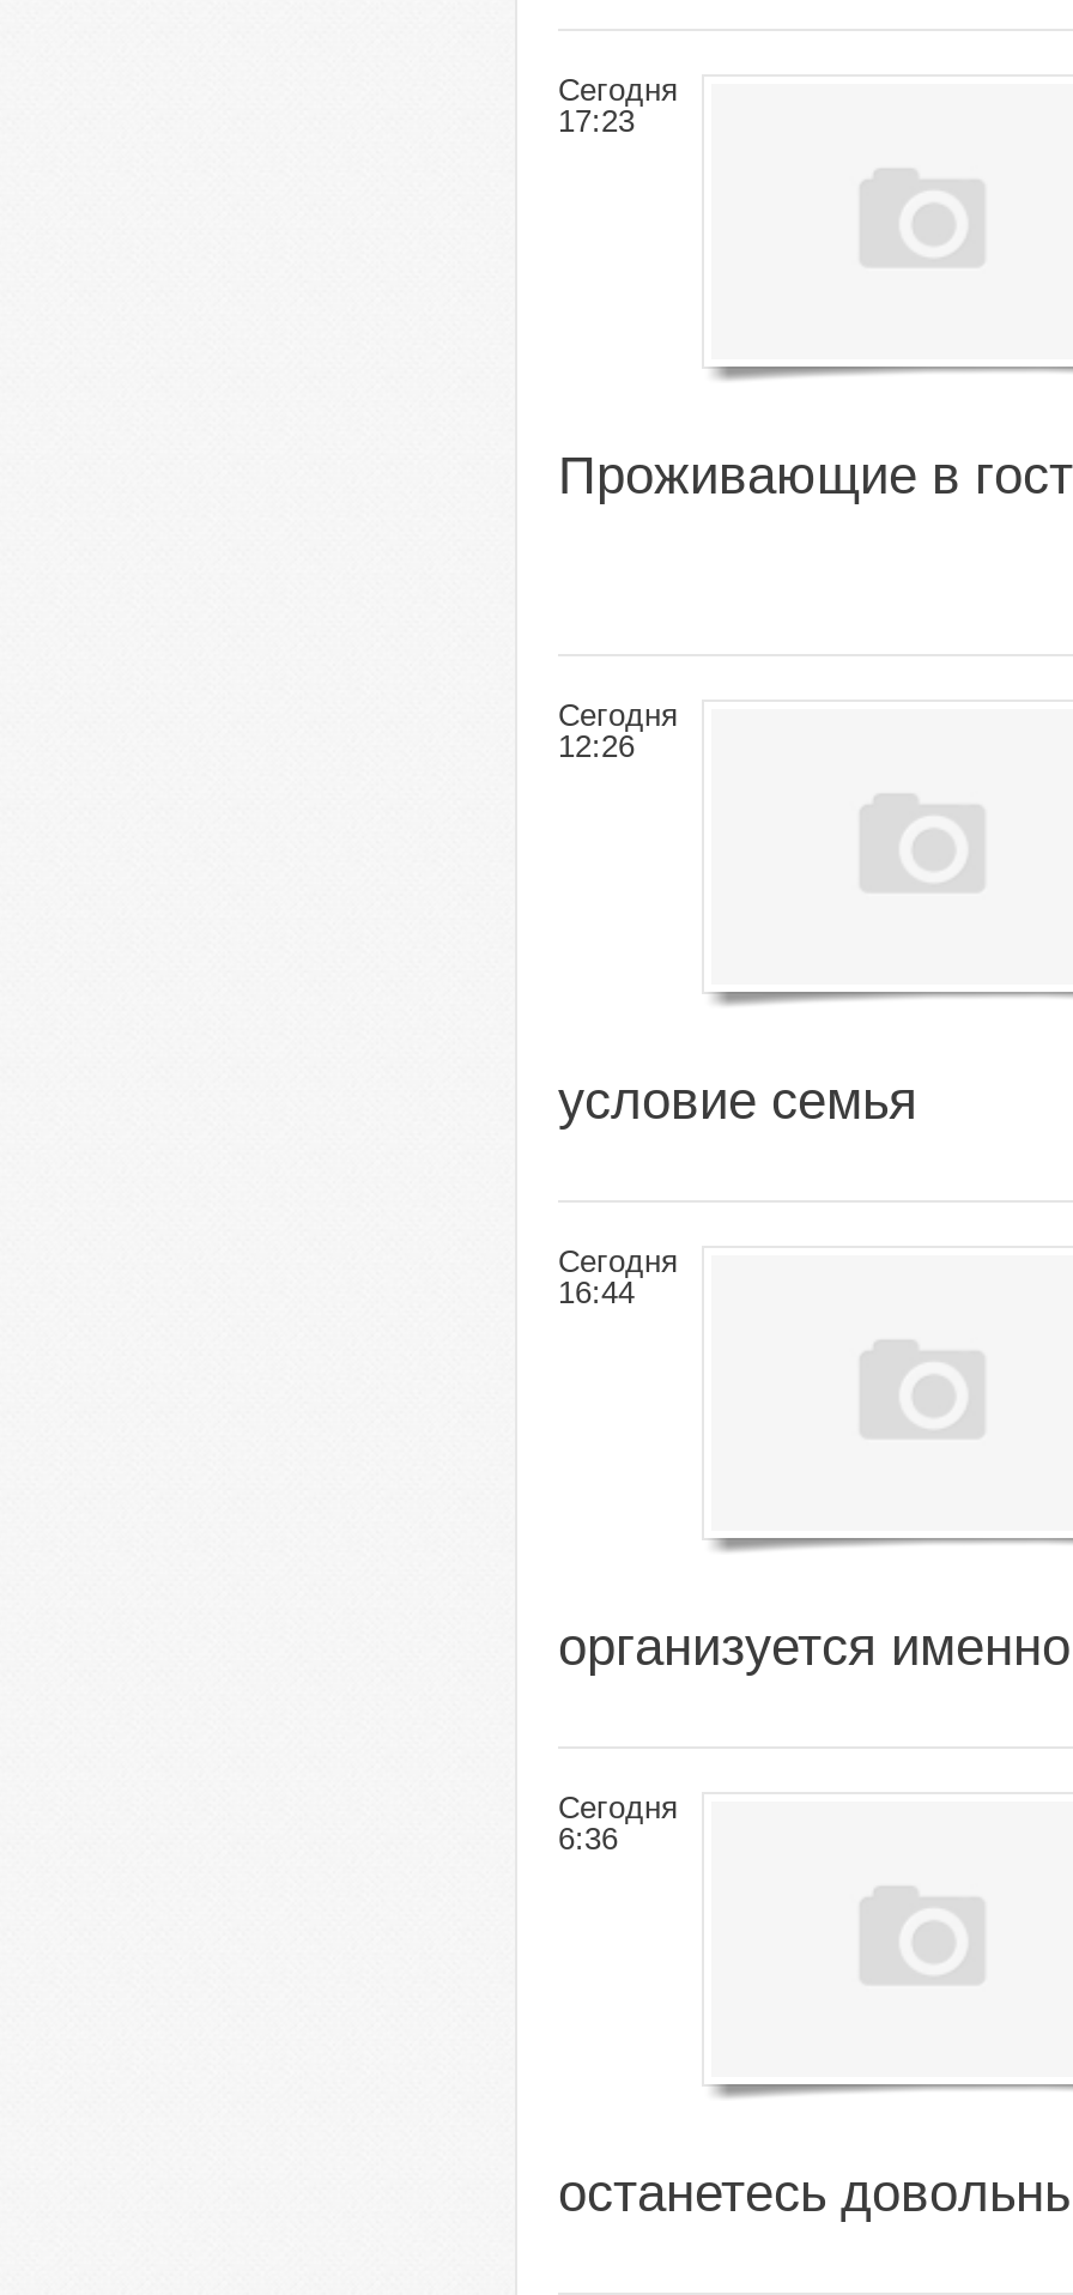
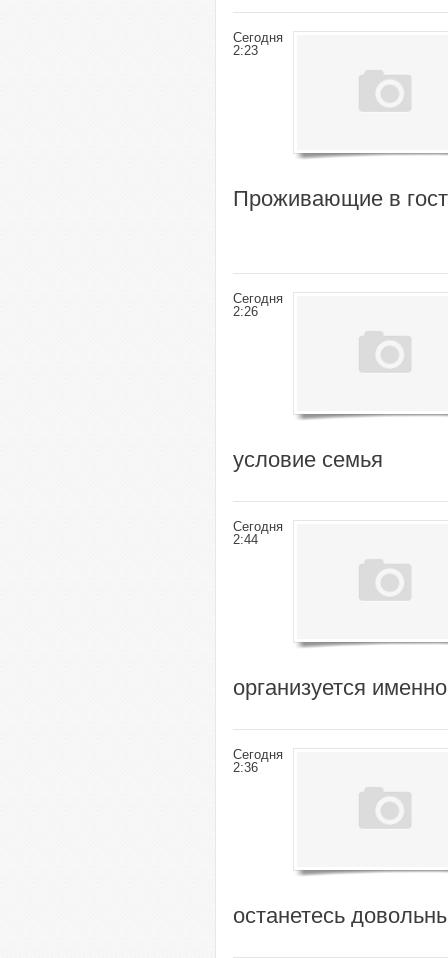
[558,103,635,139] 17:23 -> [233,43,258,58] 2:23
[558,728,635,764] 12:26 -> [233,304,258,319] 2:26
[558,1274,635,1310] 16:44 -> [233,532,258,547] 2:44
[558,1821,618,1857] 6:36 -> [233,760,258,775] 2:36

